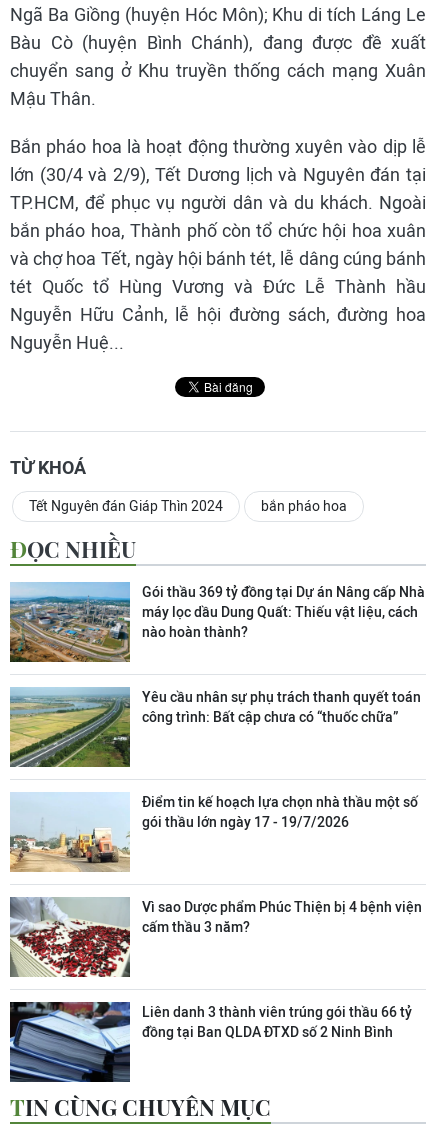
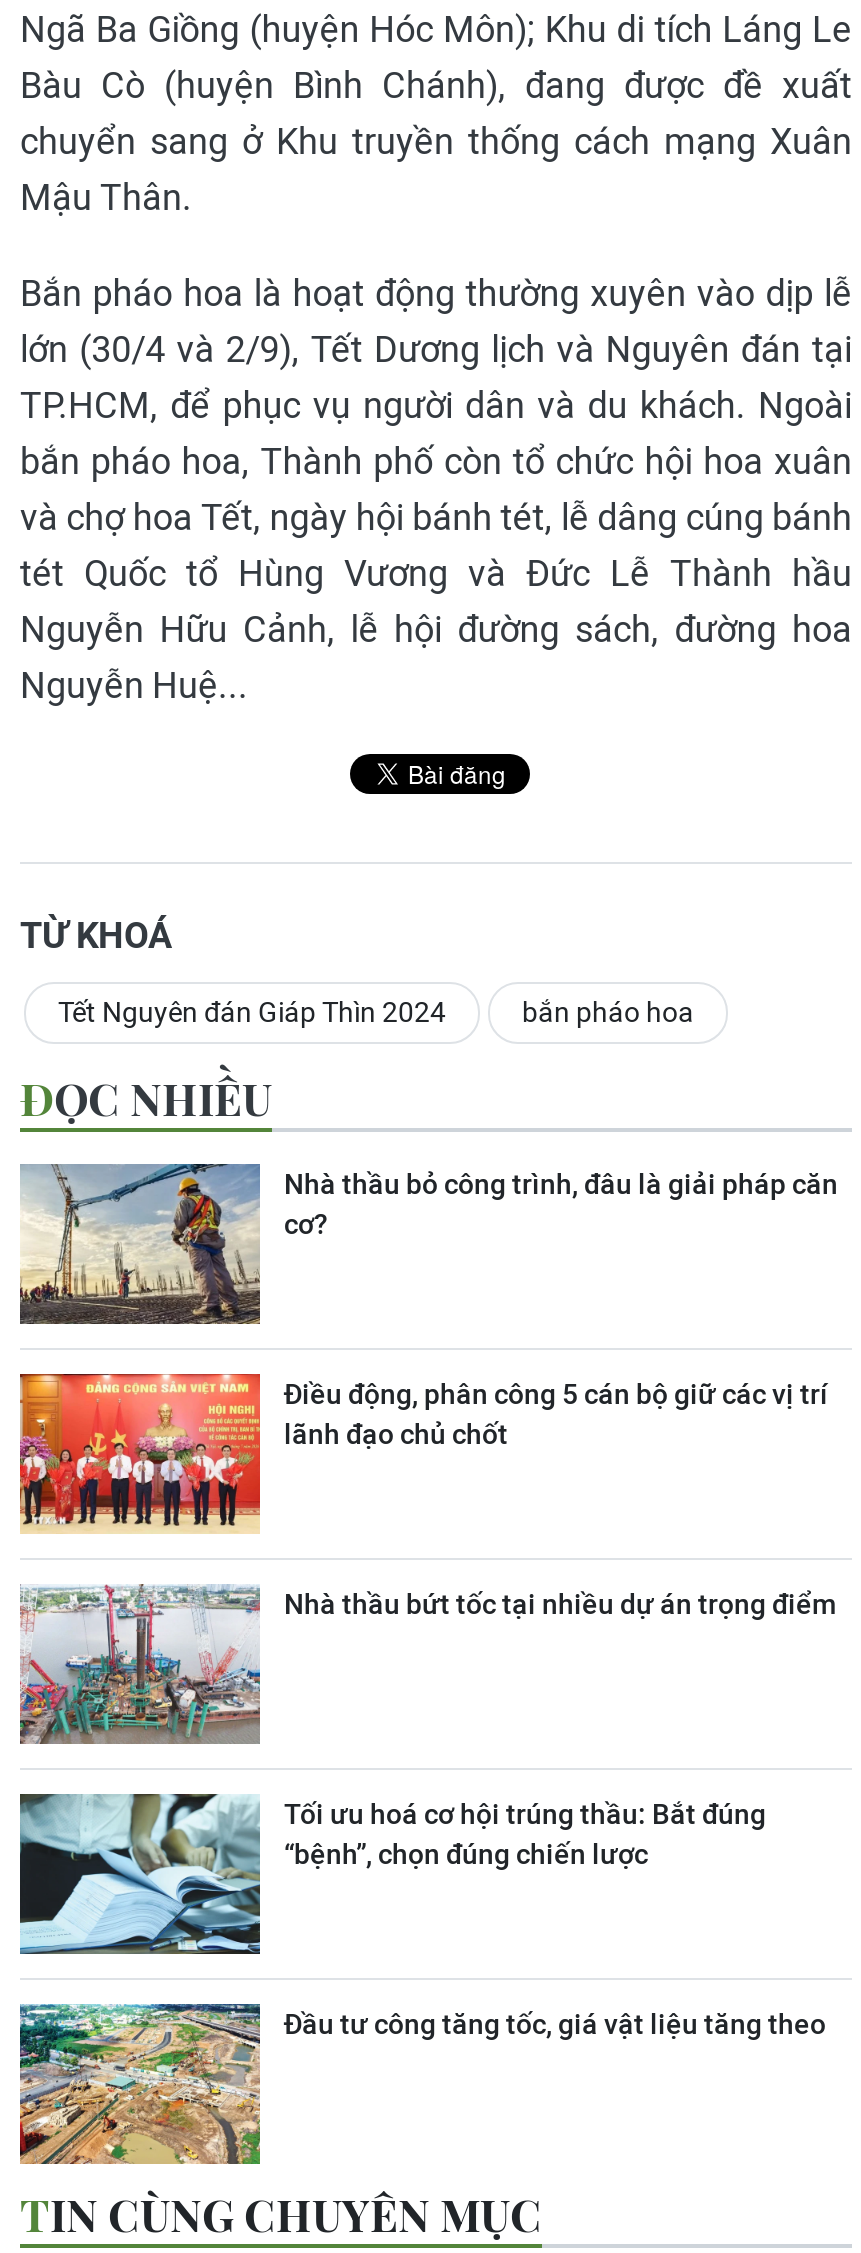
[9,582,425,663] [image] | Gói thầu 369 tỷ đồng tại Dự án Nâng cấp Nhà | máy lọc dầu Dung Quất: Thiếu vật liệu, cách | nào hoàn thành? -> [20,1162,838,1326] [image] | Nhà thầu bỏ công trình, đâu là giải pháp căn | cơ?
[9,686,421,768] [image] | Yêu cầu nhân sự phụ trách thanh quyết toán | công trình: Bất cập chưa có “thuốc chữa” -> [18,1372,828,1534] [image] | Điều động, phân công 5 cán bộ giữ các vị trí | lãnh đạo chủ chốt
[9,793,418,872] [image] | Điểm tin kế hoạch lựa chọn nhà thầu một số | gói thầu lớn ngày 17 - 19/7/2026 -> [18,1582,836,1744] [image] | Nhà thầu bứt tốc tại nhiều dự án trọng điểm
[9,896,422,978] [image] | Vì sao Dược phẩm Phúc Thiện bị 4 bệnh viện | cấm thầu 3 năm? -> [18,1792,766,1956] [image] | Tối ưu hoá cơ hội trúng thầu: Bắt đúng | “bệnh”, chọn đúng chiến lược
[9,1001,412,1083] [image] | Liên danh 3 thành viên trúng gói thầu 66 tỷ | đồng tại Ban QLDA ĐTXD số 2 Ninh Bình -> [18,2002,826,2166] [image] | Đầu tư công tăng tốc, giá vật liệu tăng theo

